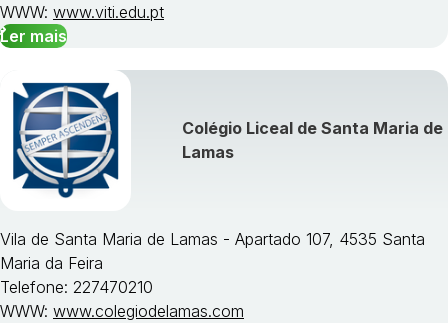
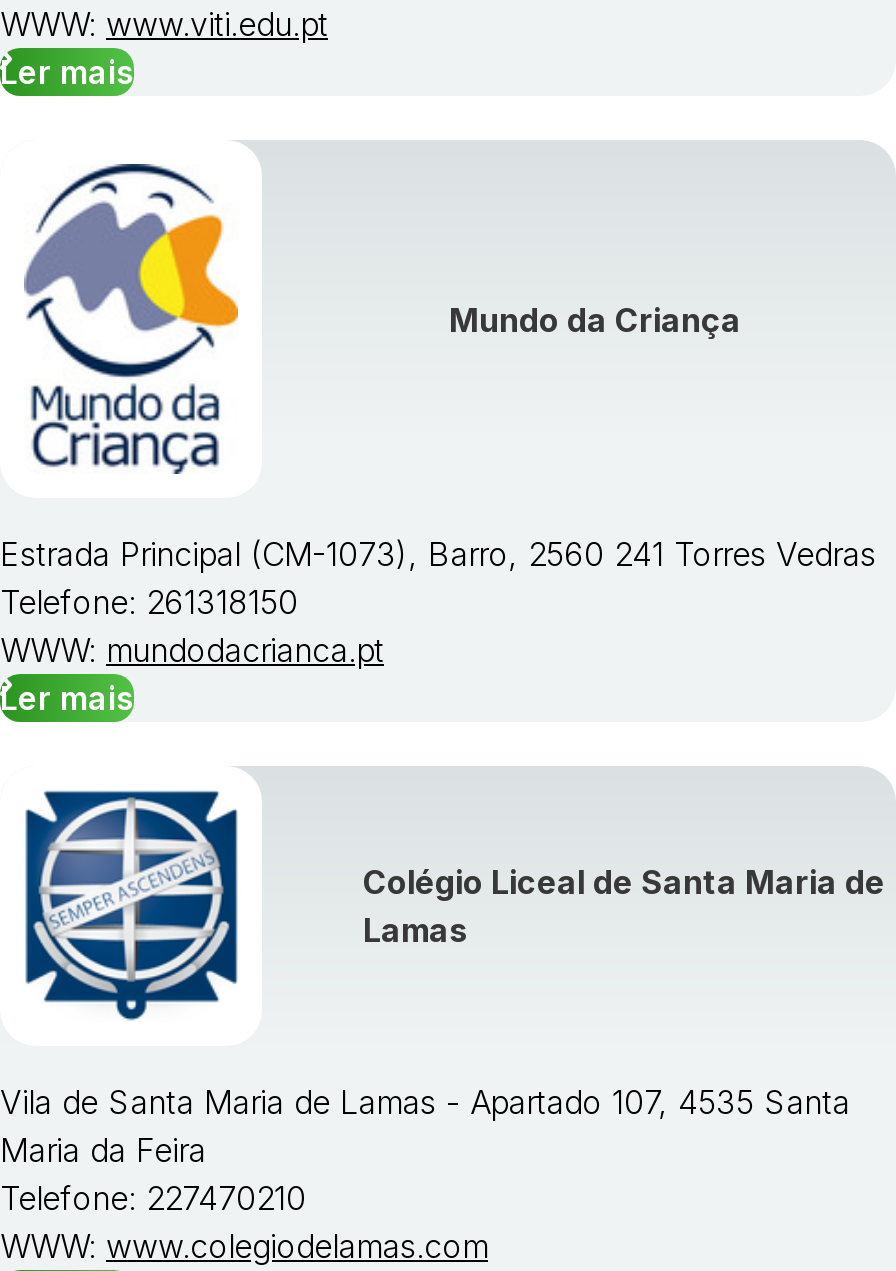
none -> [0,162,876,718] [image] | Estrada Principal (CM-1073), Barro, 2560 241 Torres Vedras | Telefone: 261318150 | WWW: mundodacrianca.pt | Ler mais
none -> [449,299,741,339] Mundo da Criança

